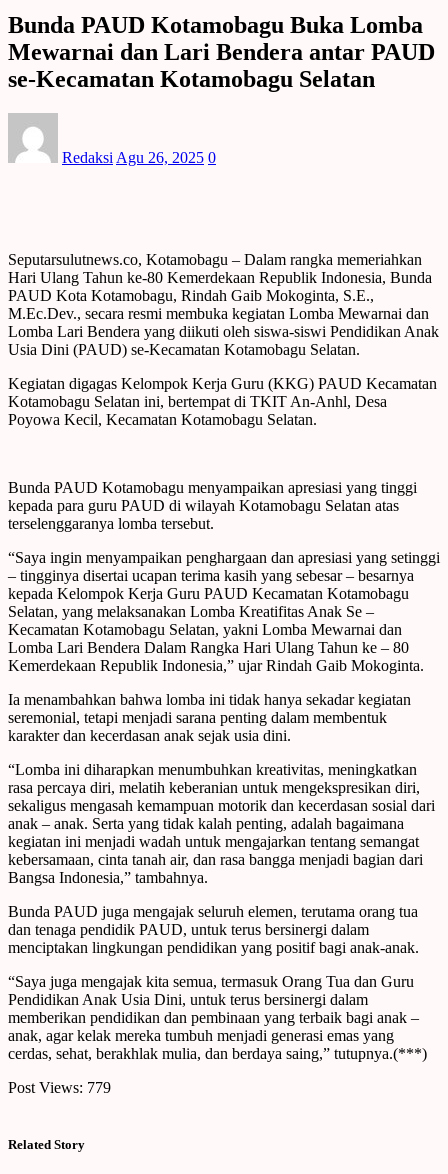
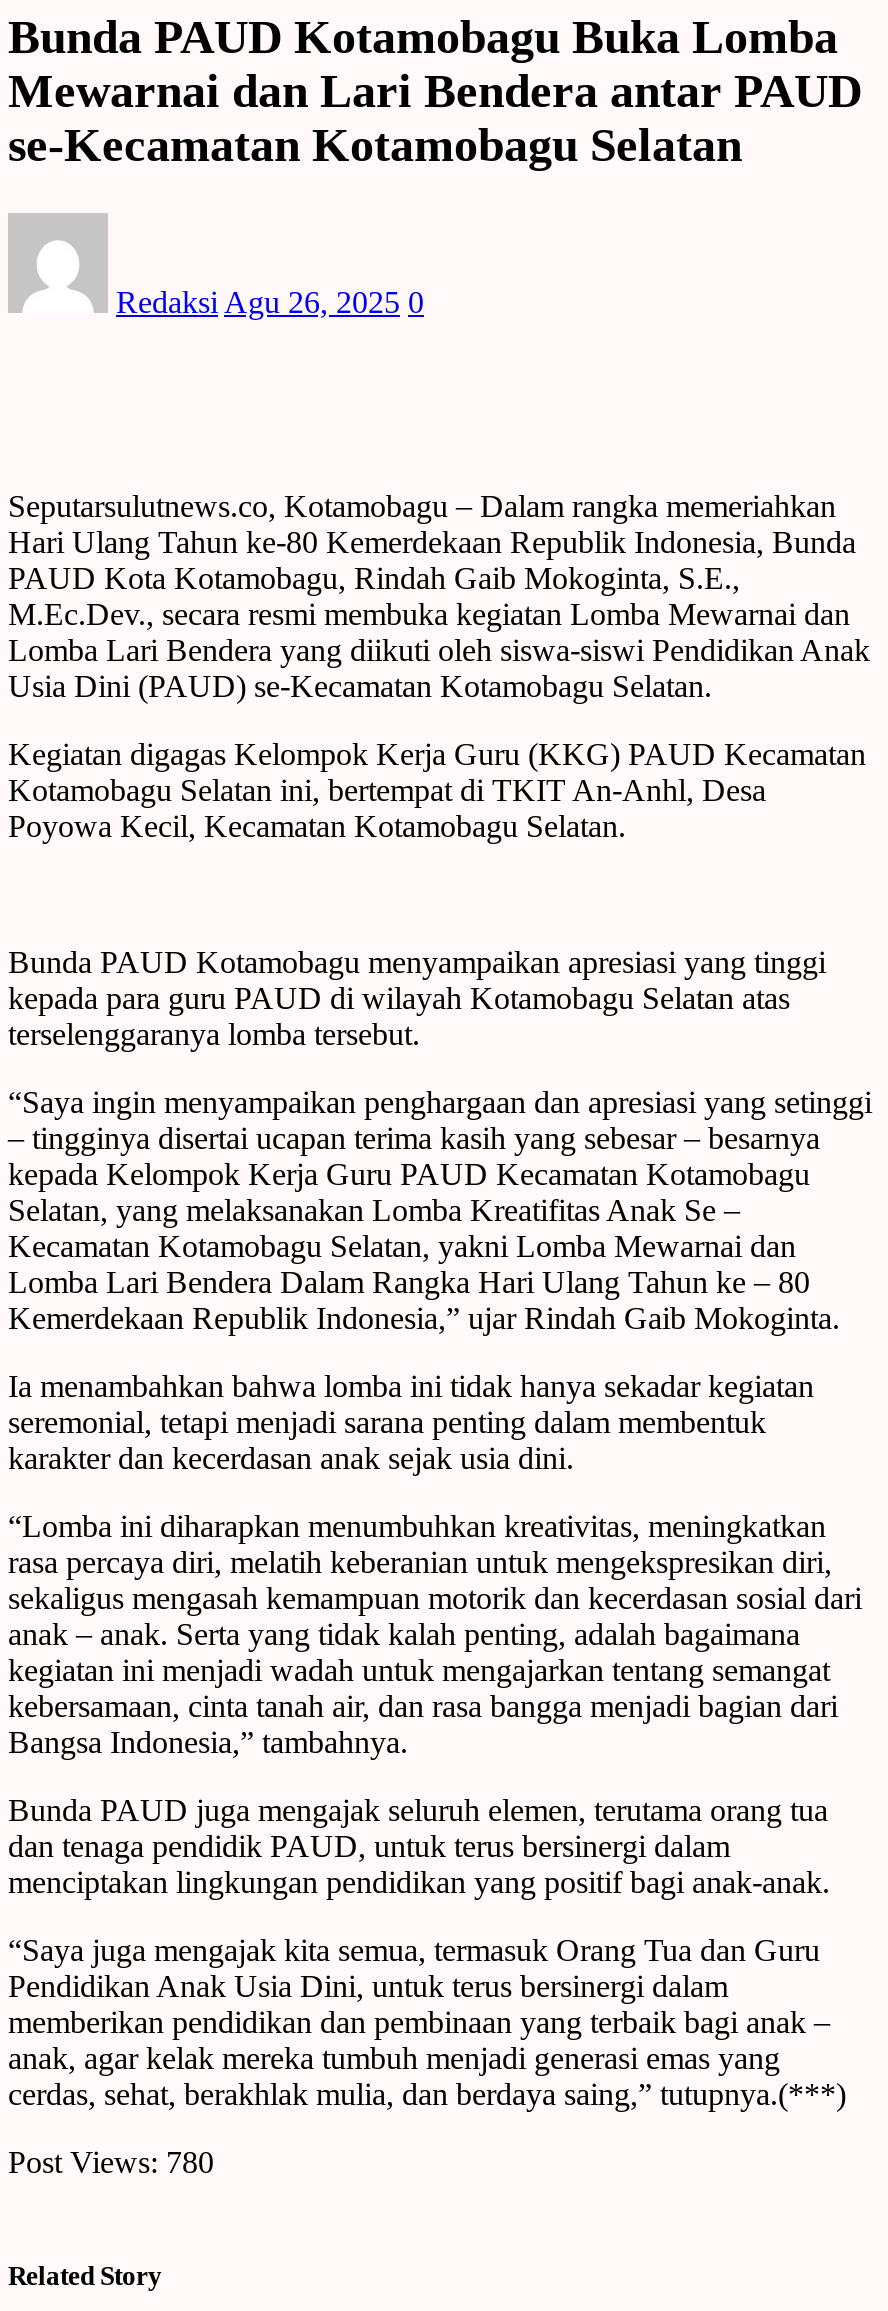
[8,1079,111,1096] Post Views: 779 -> [8,2144,214,2178] Post Views: 780

